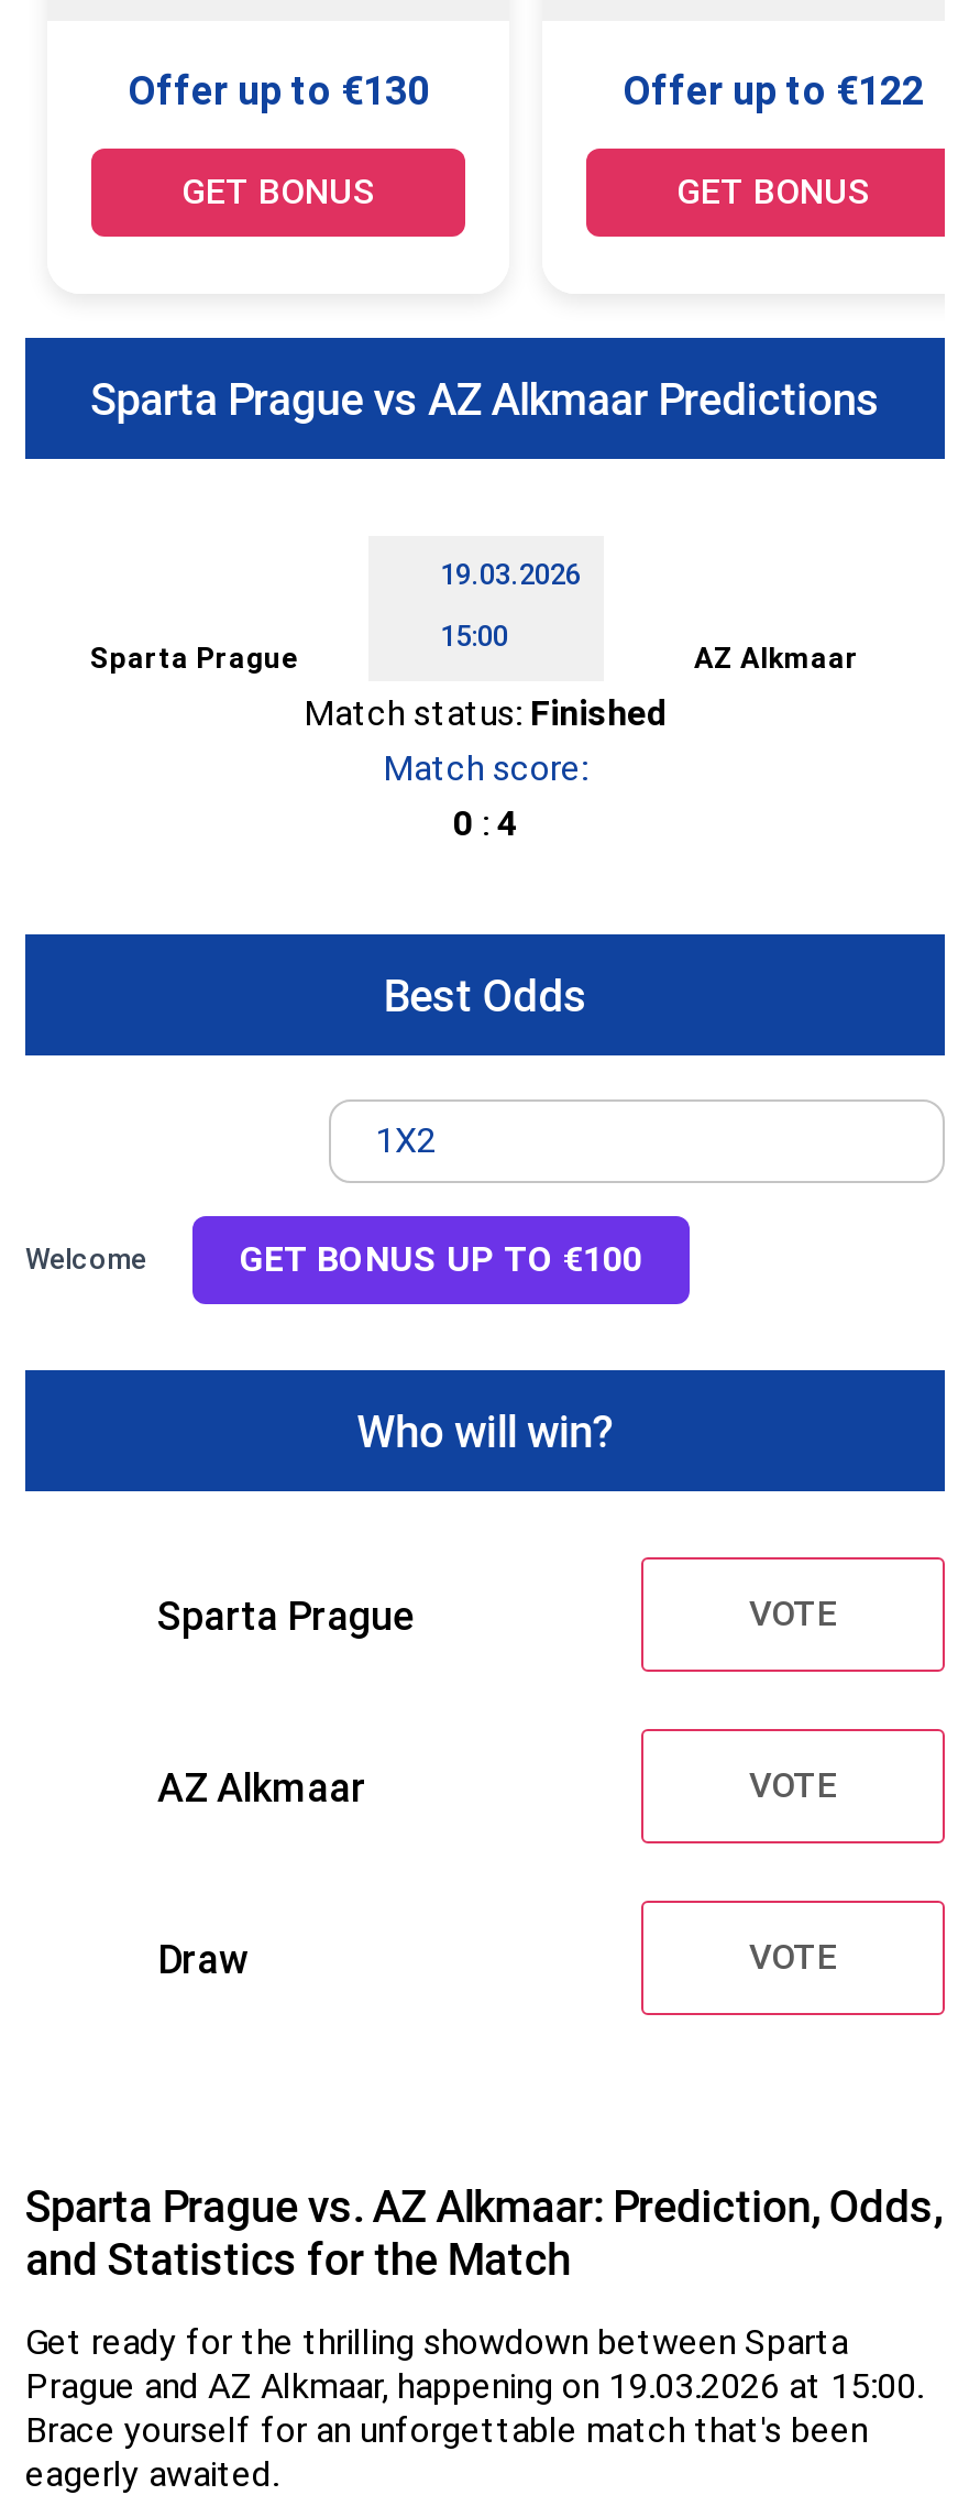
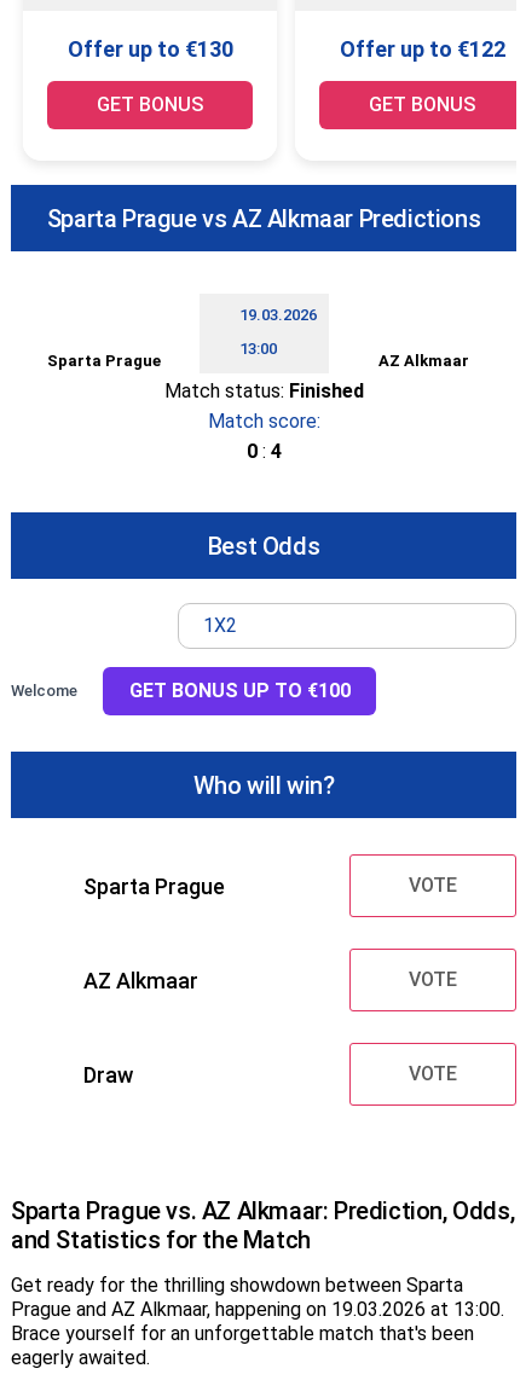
[440,620,508,653] 15:00 -> [239,340,276,358] 13:00
[25,2364,923,2406] Prague and AZ Alkmaar, happening on 19.03.2026 at 15:00. -> [11,1297,504,1320] Prague and AZ Alkmaar, happening on 19.03.2026 at 13:00.

